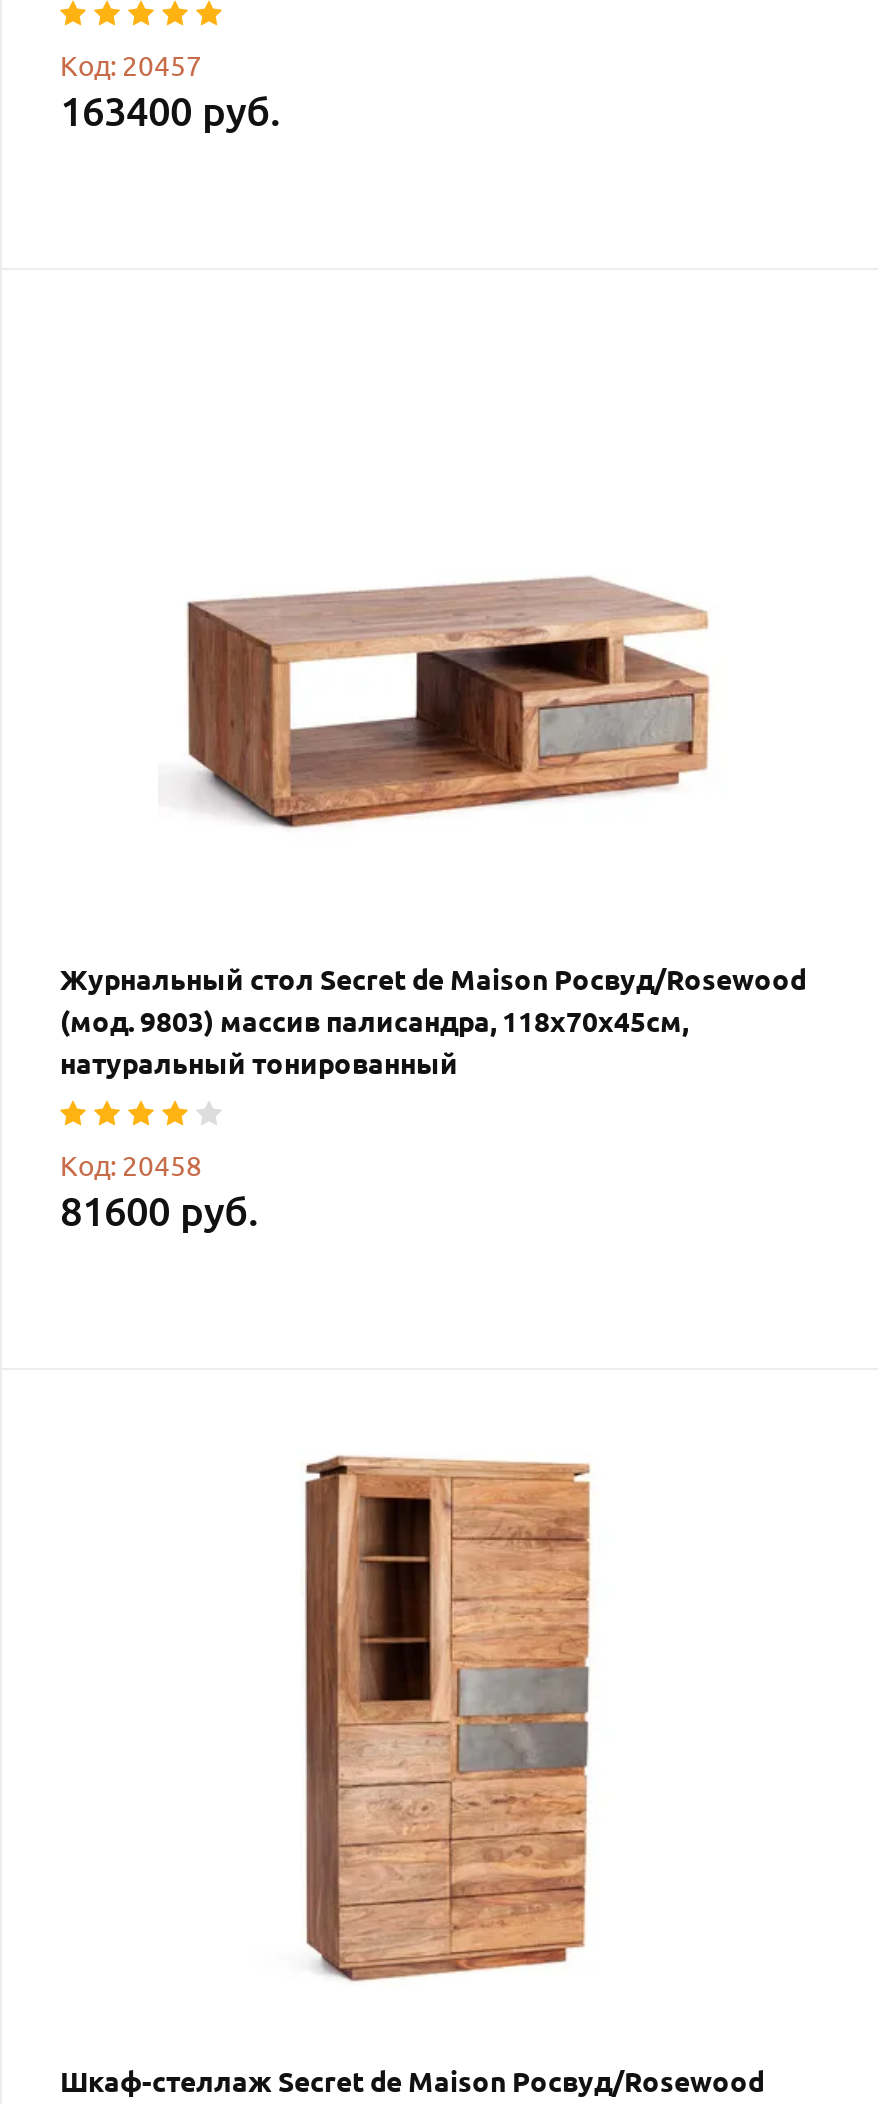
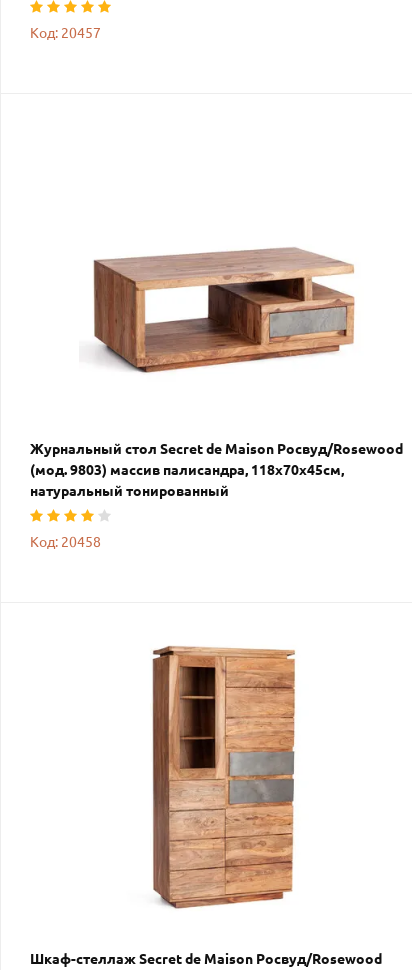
[60,87,280,133] 163400 руб. -> none
[60,1188,258,1234] 81600 руб. -> none

